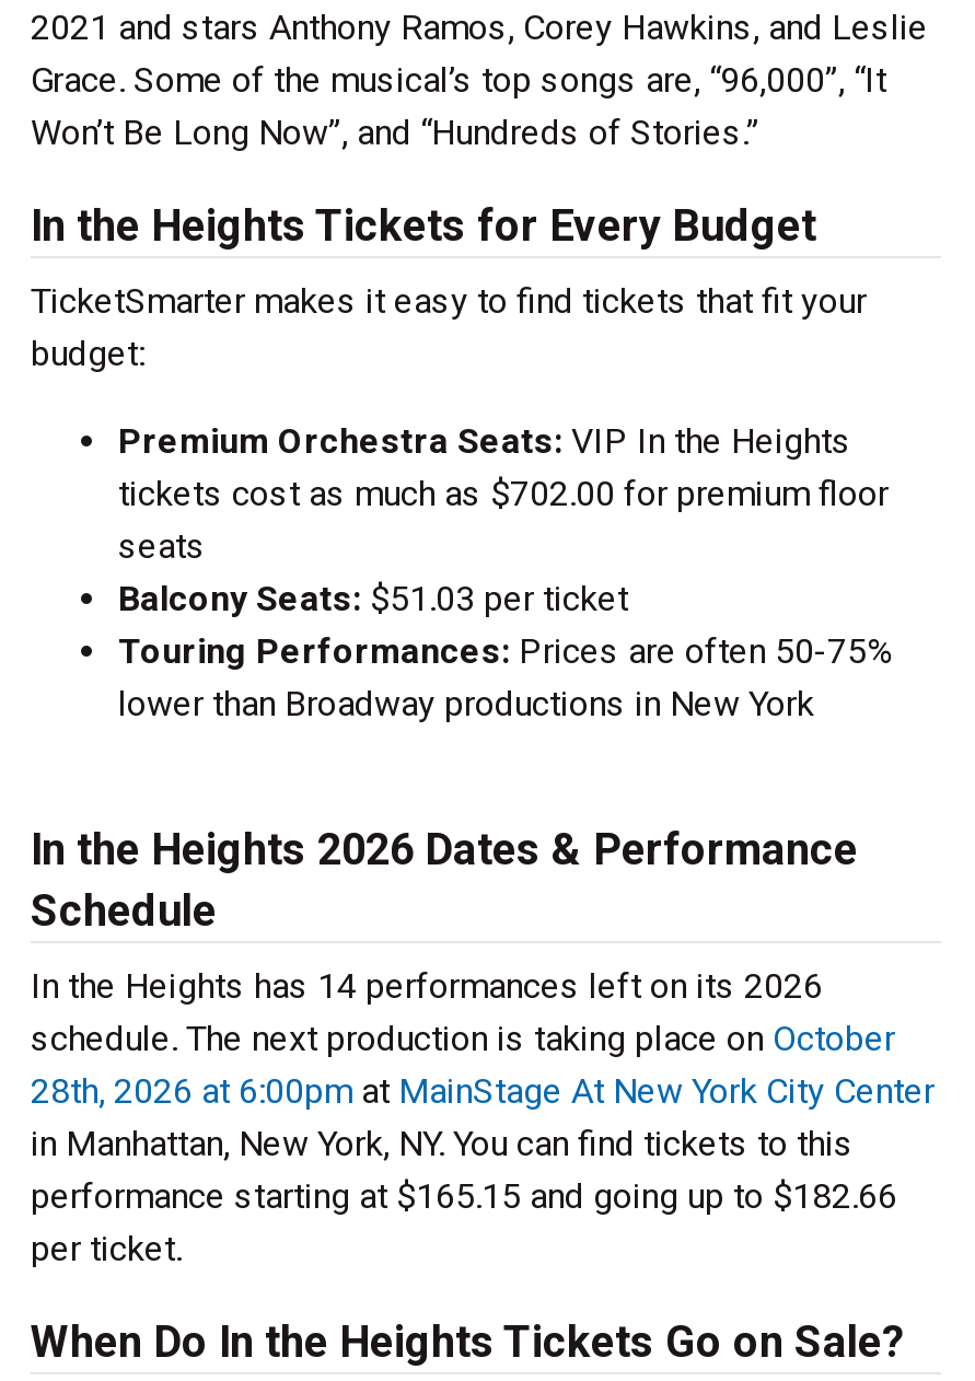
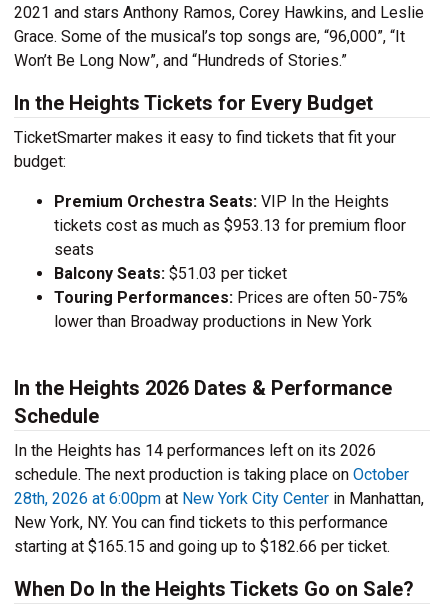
[118,473,889,514] tickets cost as much as $702.00 for premium floor -> [54,216,406,235] tickets cost as much as $953.13 for premium floor
[31,1070,935,1269] 28th, 2026 at 6:00pm at MainStage At New York City Center | in Manhattan, New York, NY. You can find tickets to this | performance starting at $165.15 and going up to $182.66 | per ticket. -> [14,489,424,556] 28th, 2026 at 6:00pm at New York City Center in Manhattan, | New York, NY. You can find tickets to this performance | starting at $165.15 and going up to $182.66 per ticket.

